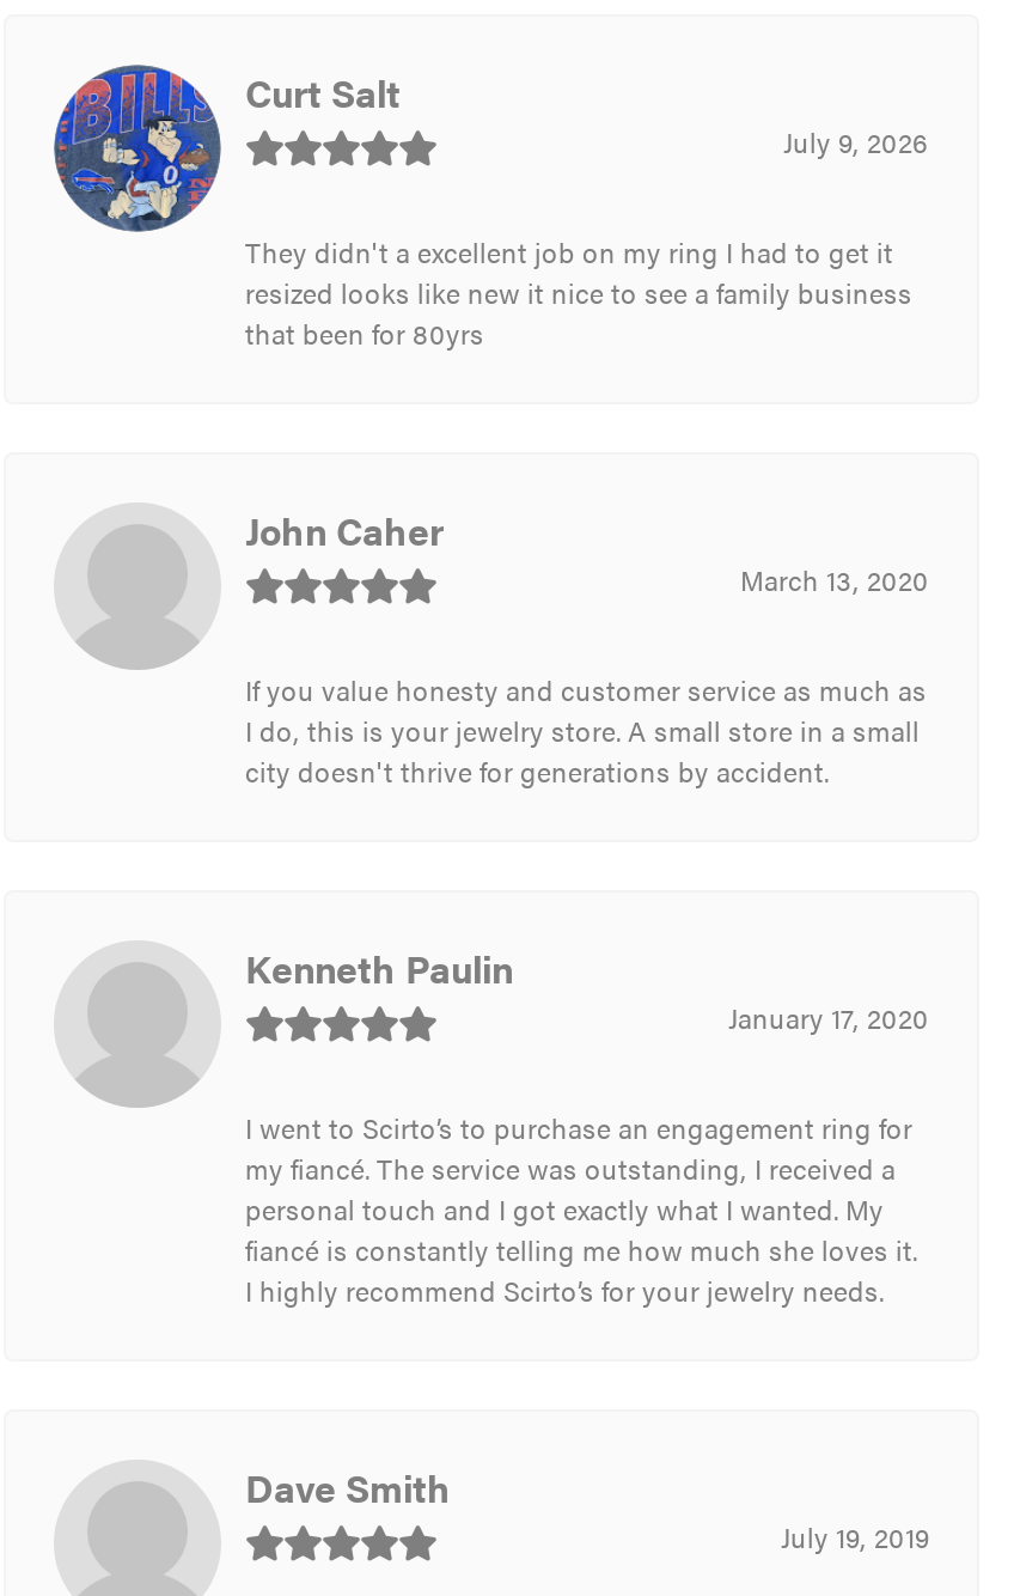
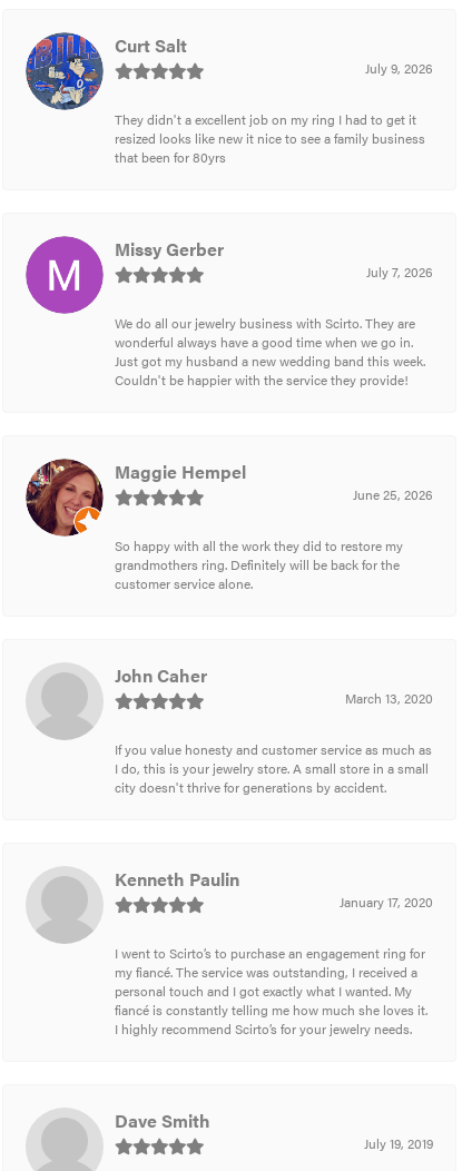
none -> [26,236,433,389] [image] | Missy Gerber | July 7, 2026 | We do all our jewelry business with Scirto. They are | wonderful always have a good time when we go in. | Just got my husband a new wedding band this week. | Couldn't be happier with the service they provide!
none -> [26,459,433,593] [image] | Maggie Hempel | June 25, 2026 | So happy with all the work they did to restore my | grandmothers ring. Definitely will be back for the | customer service alone.

